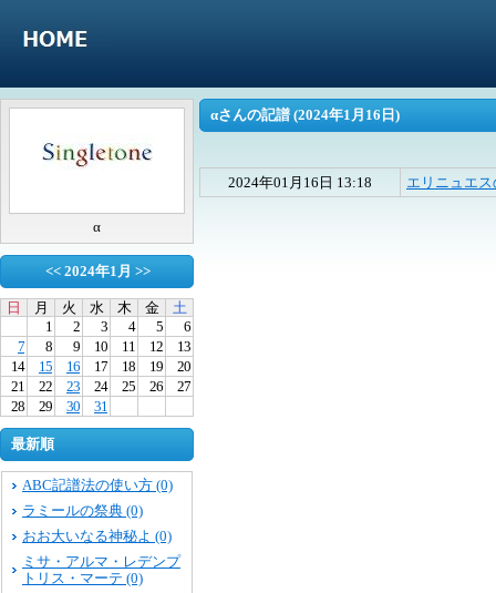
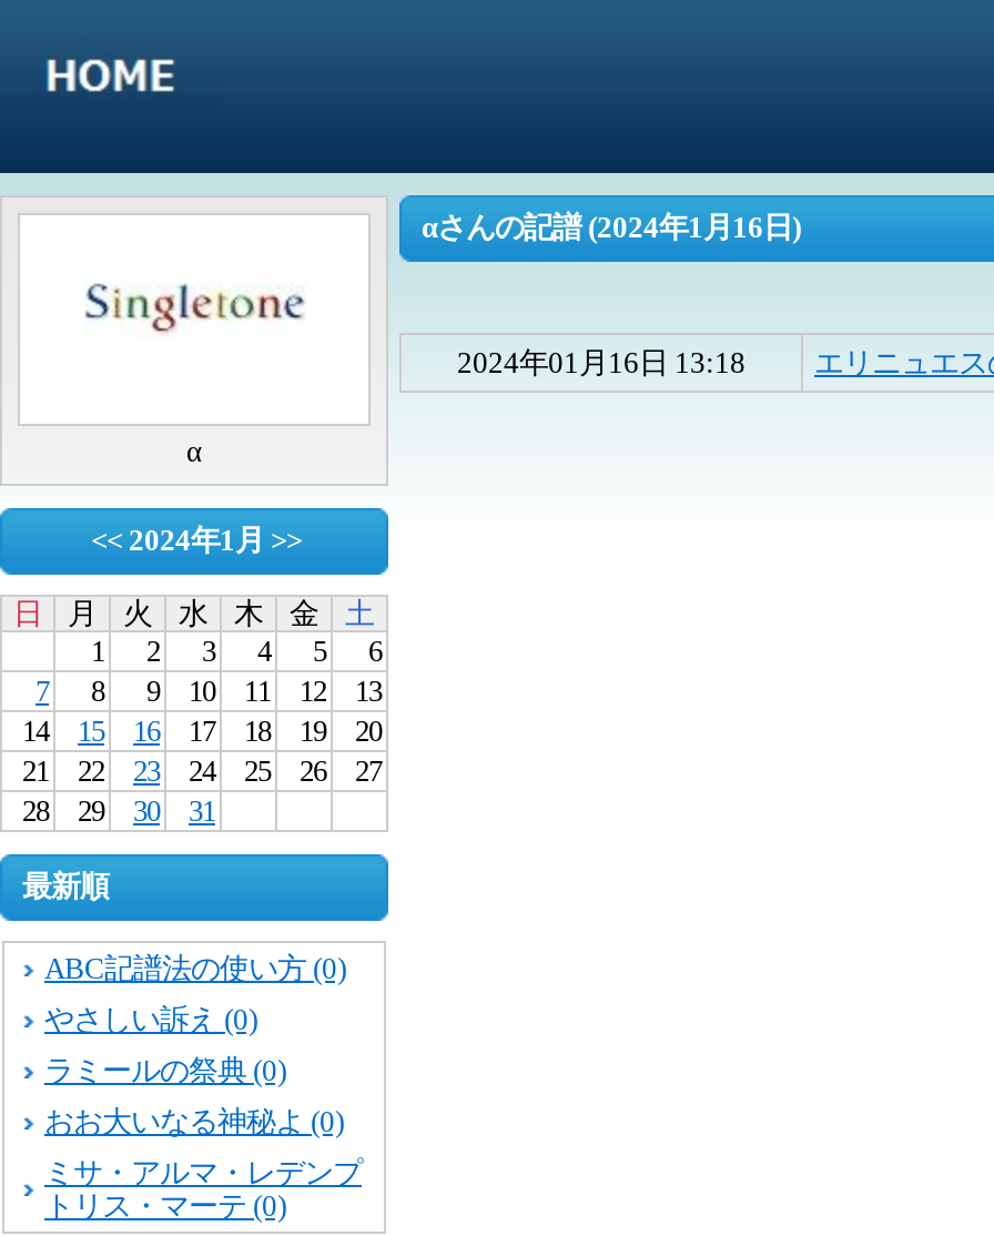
none -> [44,1003,257,1036] やさしい訴え (0)

